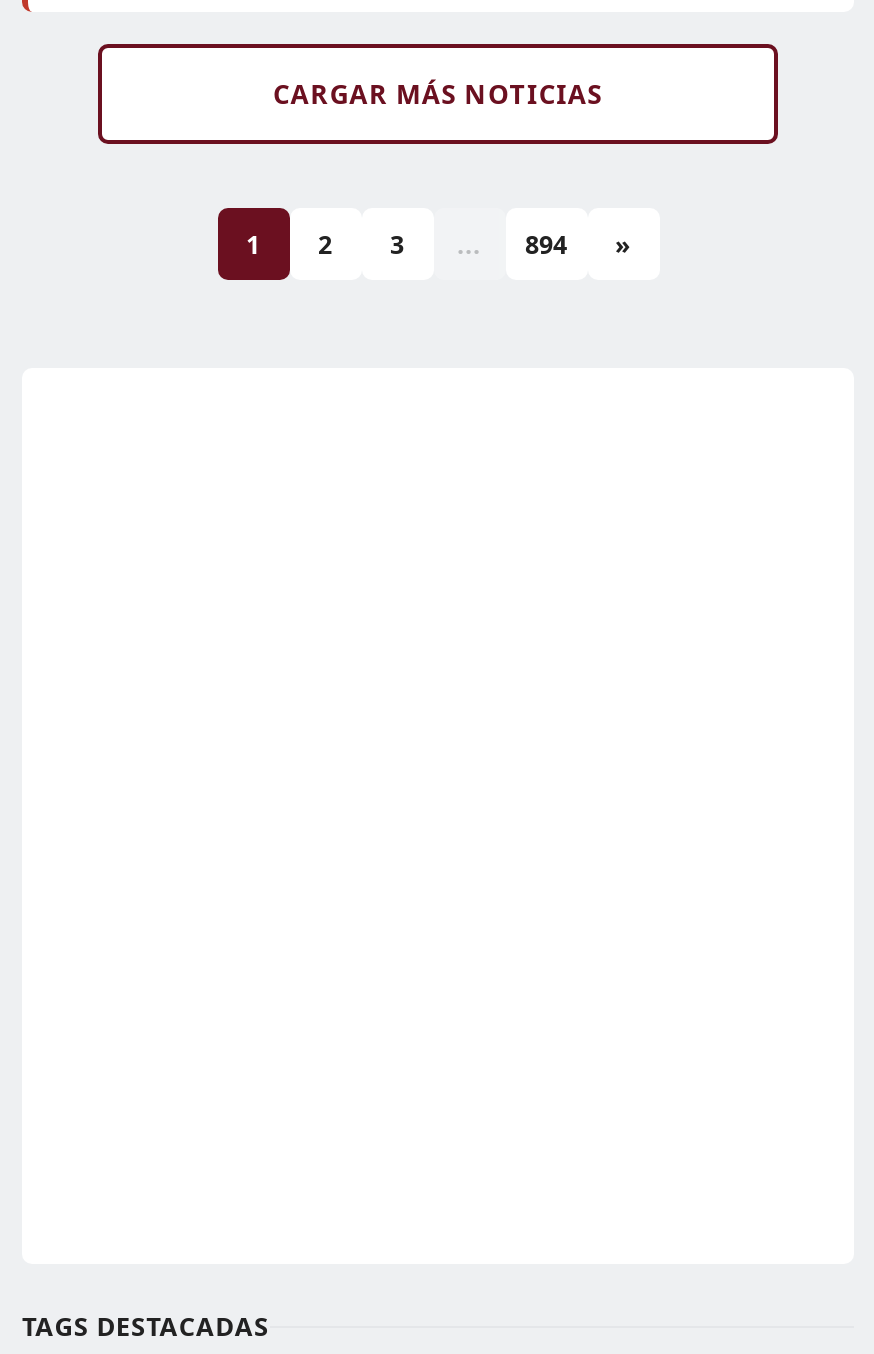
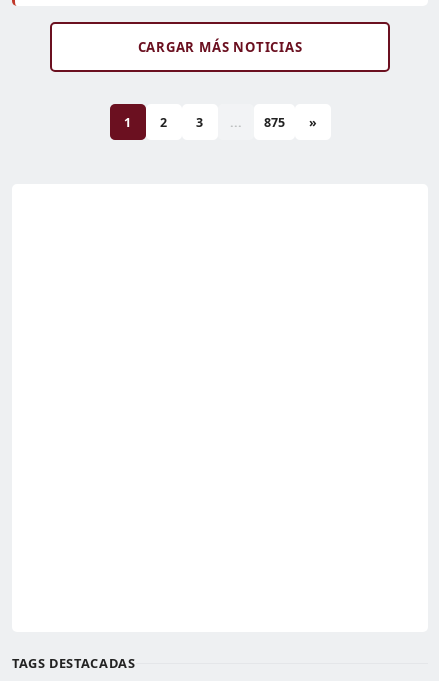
[525,227,567,261] 894 -> [263,113,284,130] 875

